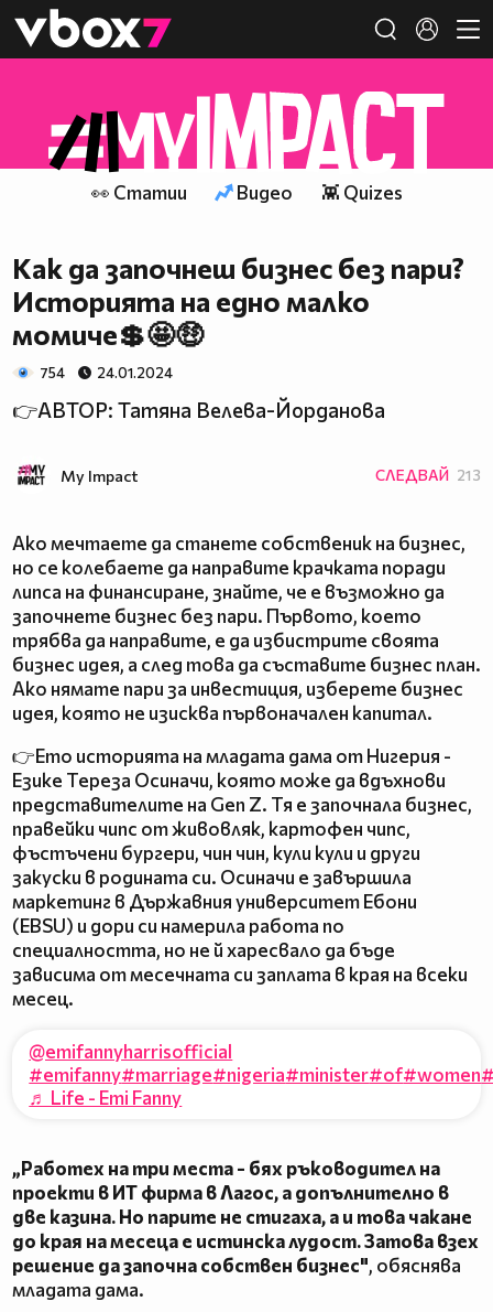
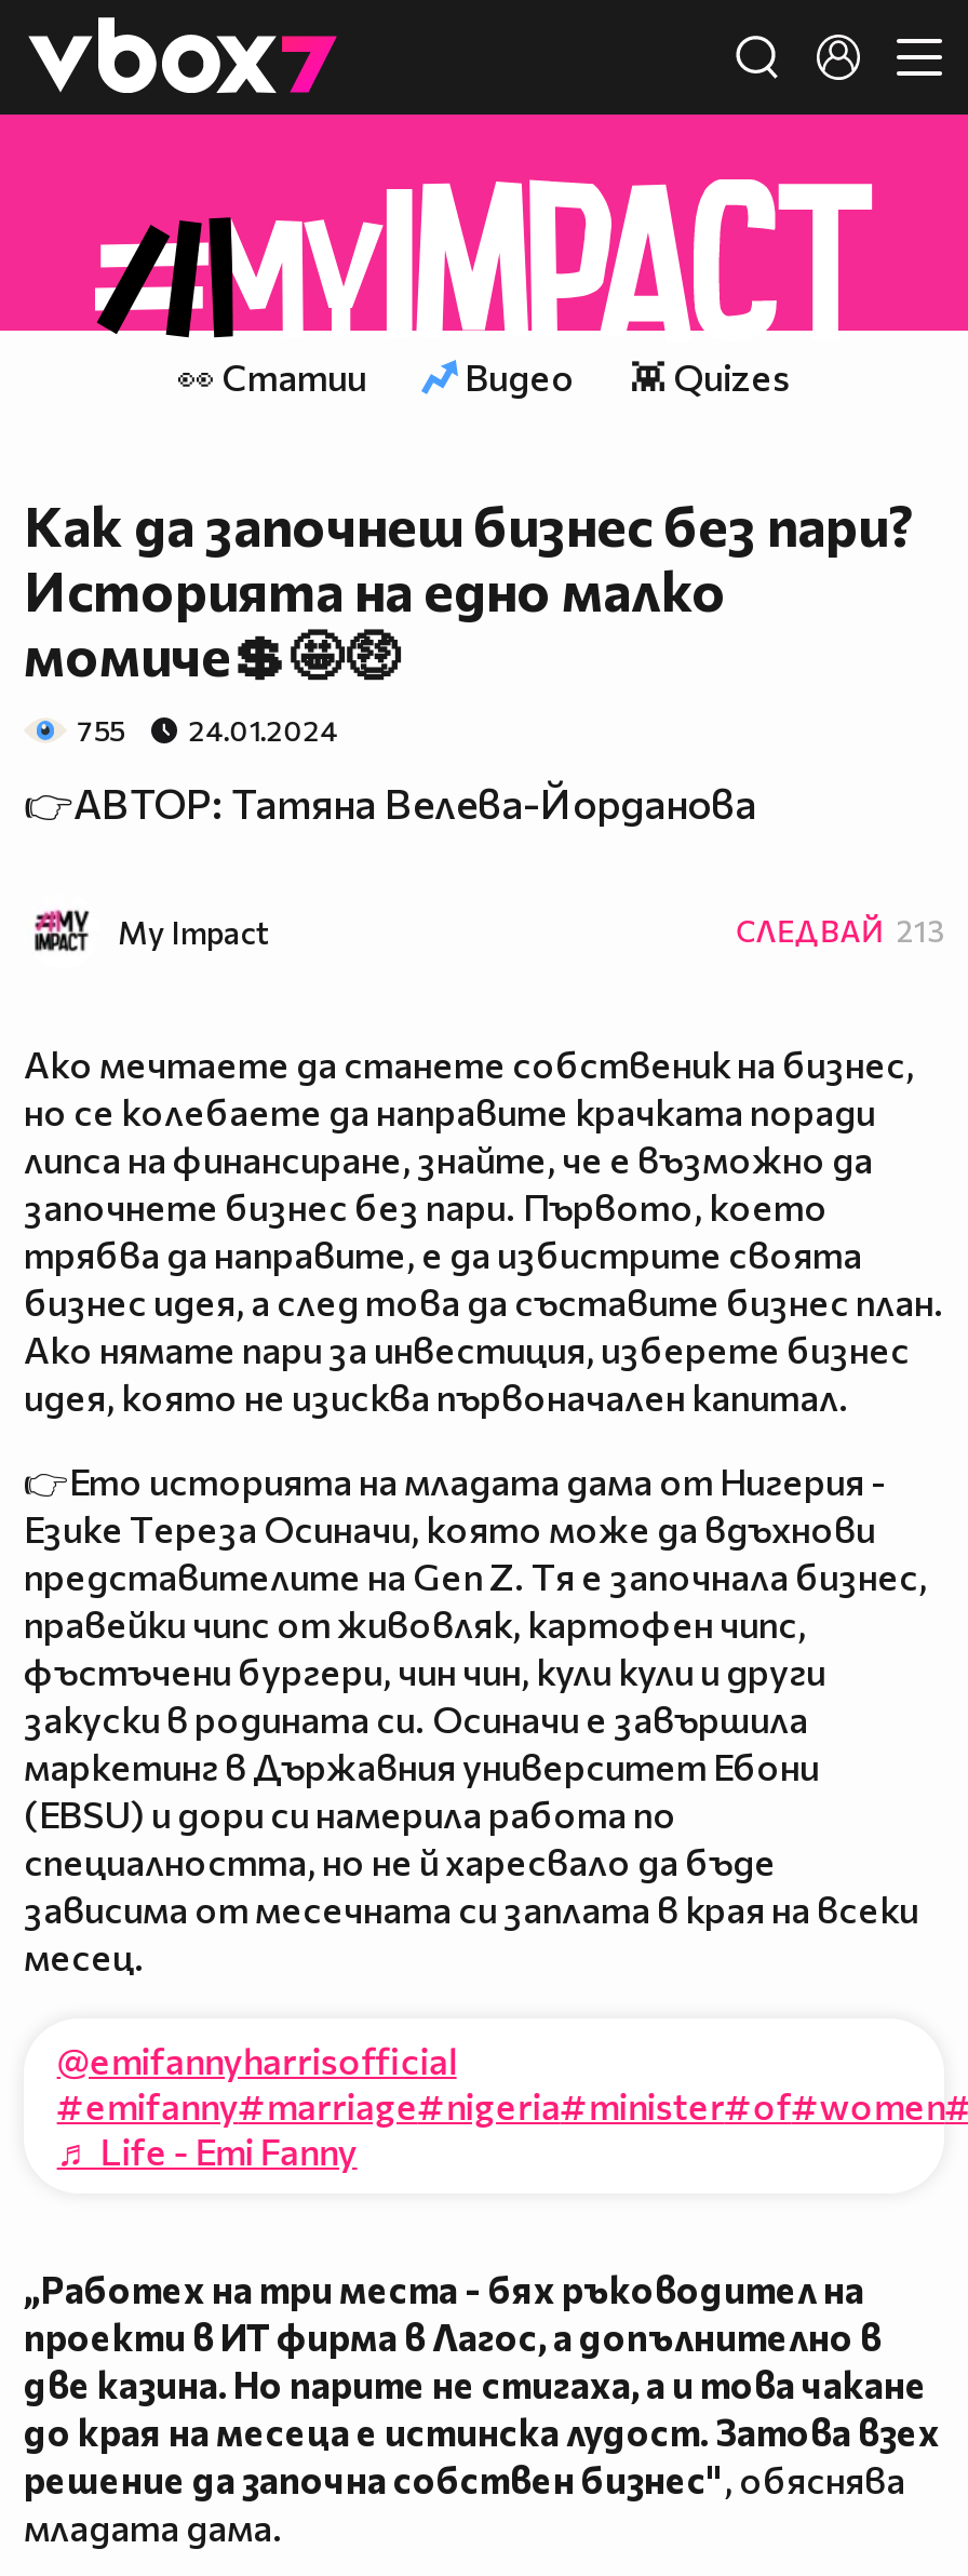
[39,364,173,382] 754 24.01.2024 -> [77,714,338,748] 755 24.01.2024

